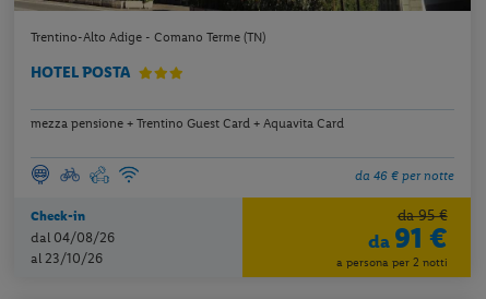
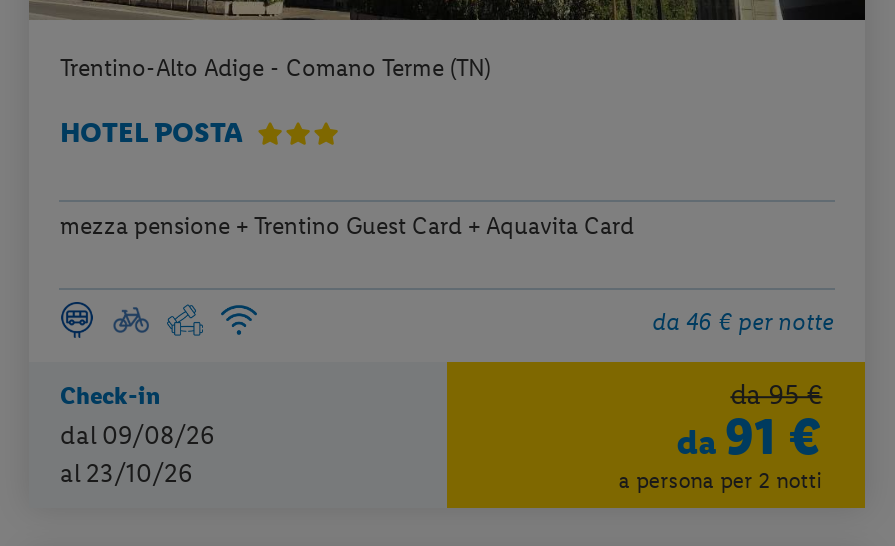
[31,229,115,245] dal 04/08/26 -> [60,419,214,449] dal 09/08/26

